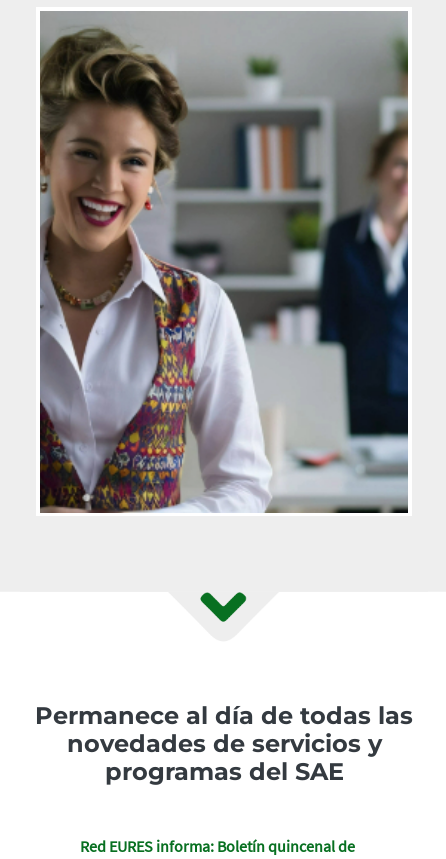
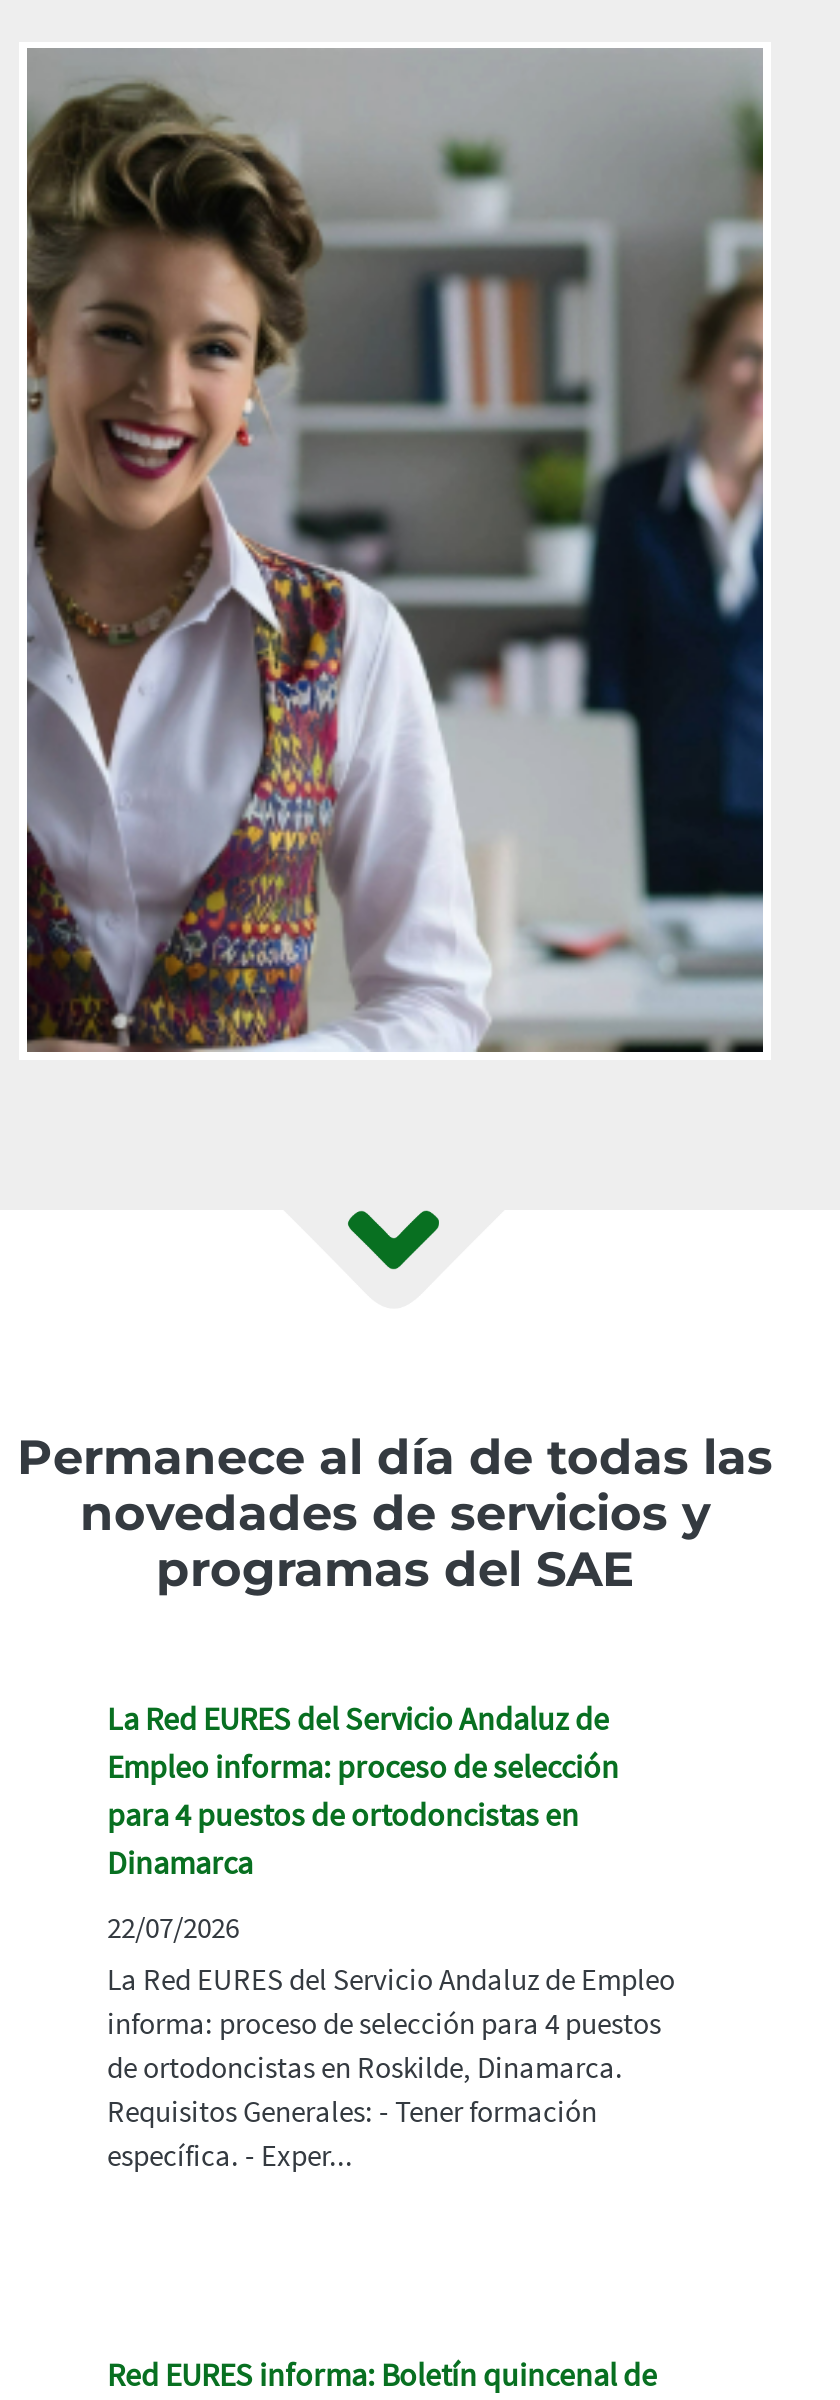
none -> [107,1698,675,2174] La Red EURES del Servicio Andaluz de | Empleo informa: proceso de selección | para 4 puestos de ortodoncistas en | Dinamarca | 22/07/2026 | La Red EURES del Servicio Andaluz de Empleo | informa: proceso de selección para 4 puestos | de ortodoncistas en Roskilde, Dinamarca. | Requisitos Generales: - Tener formación | específica. - Exper...

